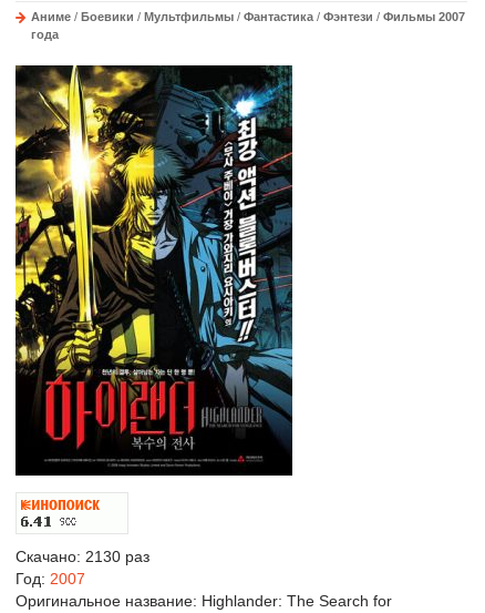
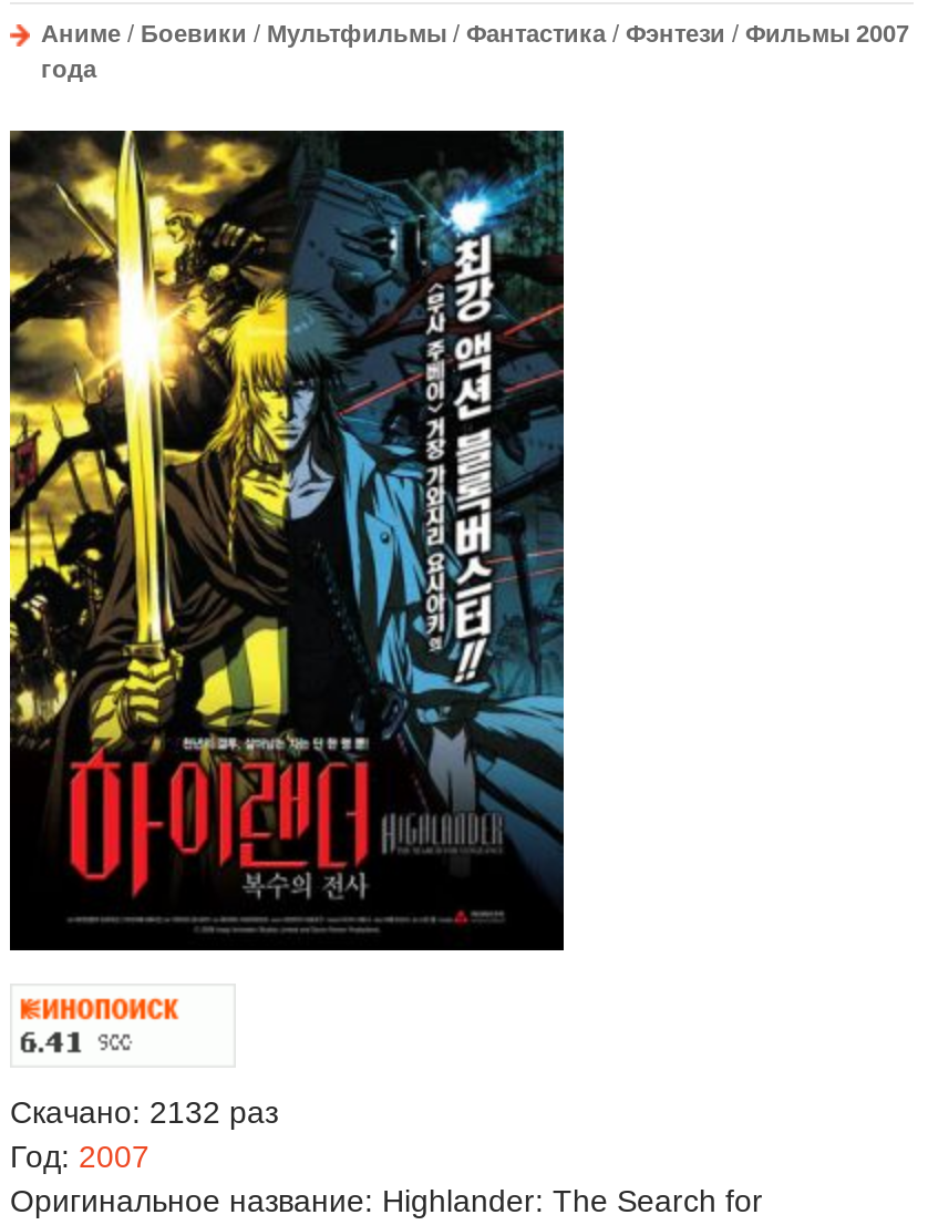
[16,548,149,565] Скачано: 2130 раз -> [10,1094,278,1130] Скачано: 2132 раз

